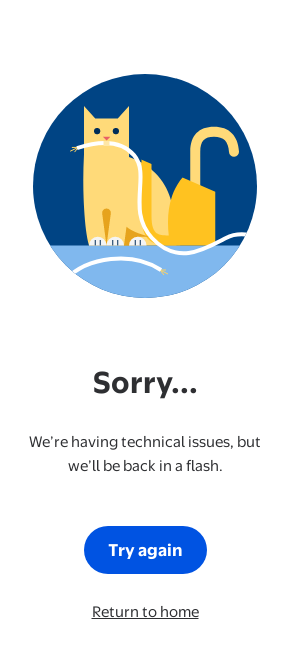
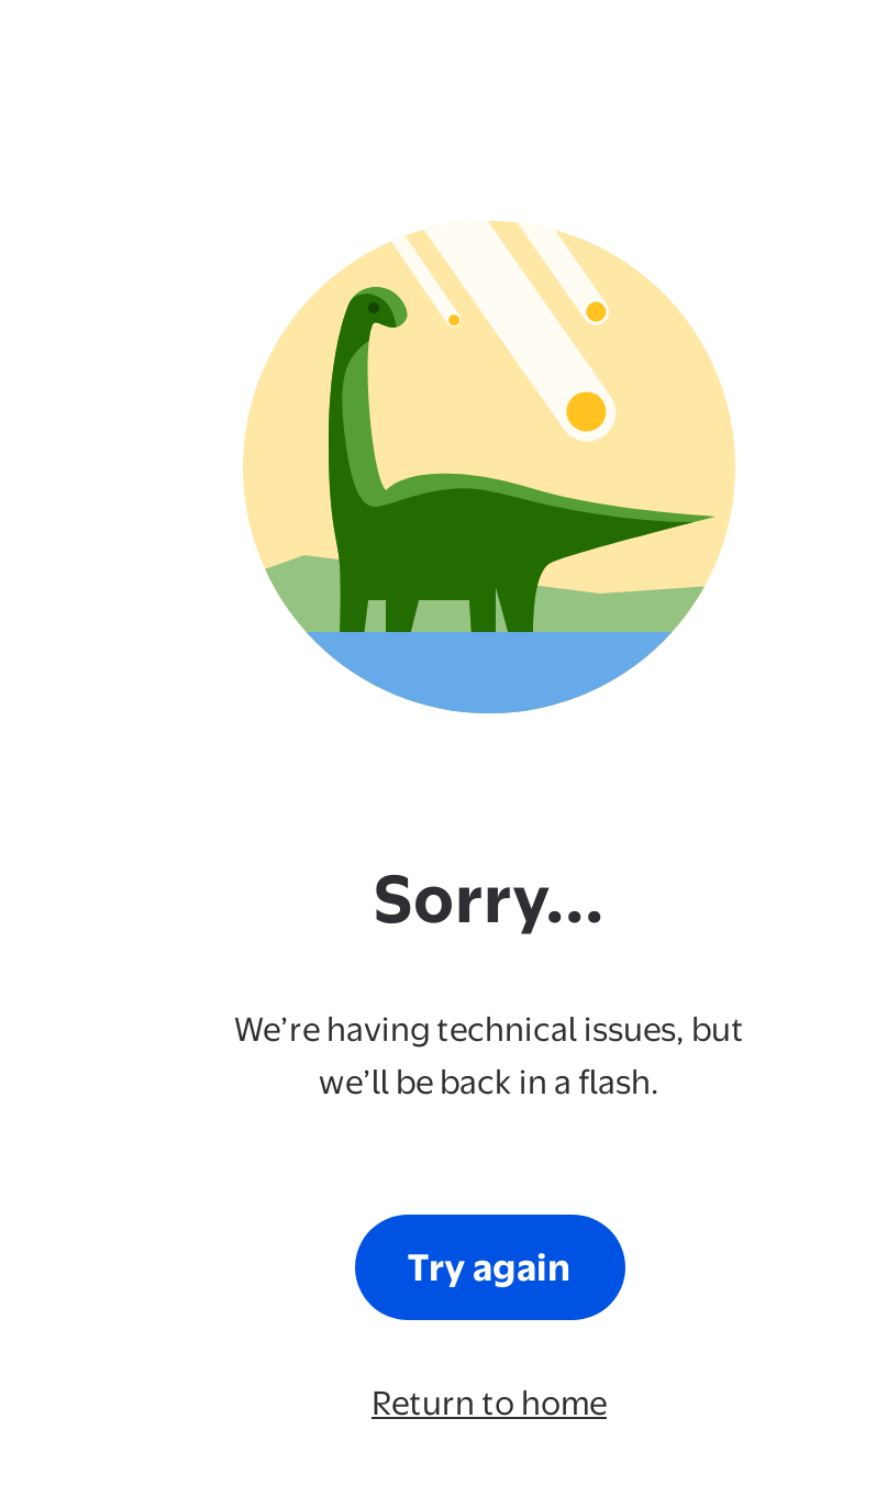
[32,73,258,276] [image] -> [243,221,735,663] [image]

